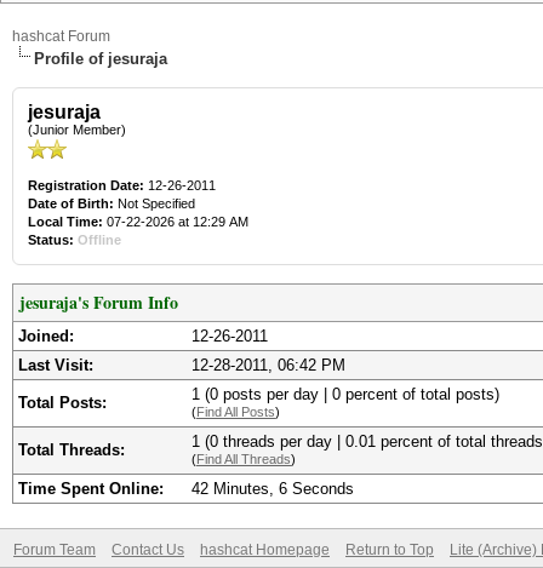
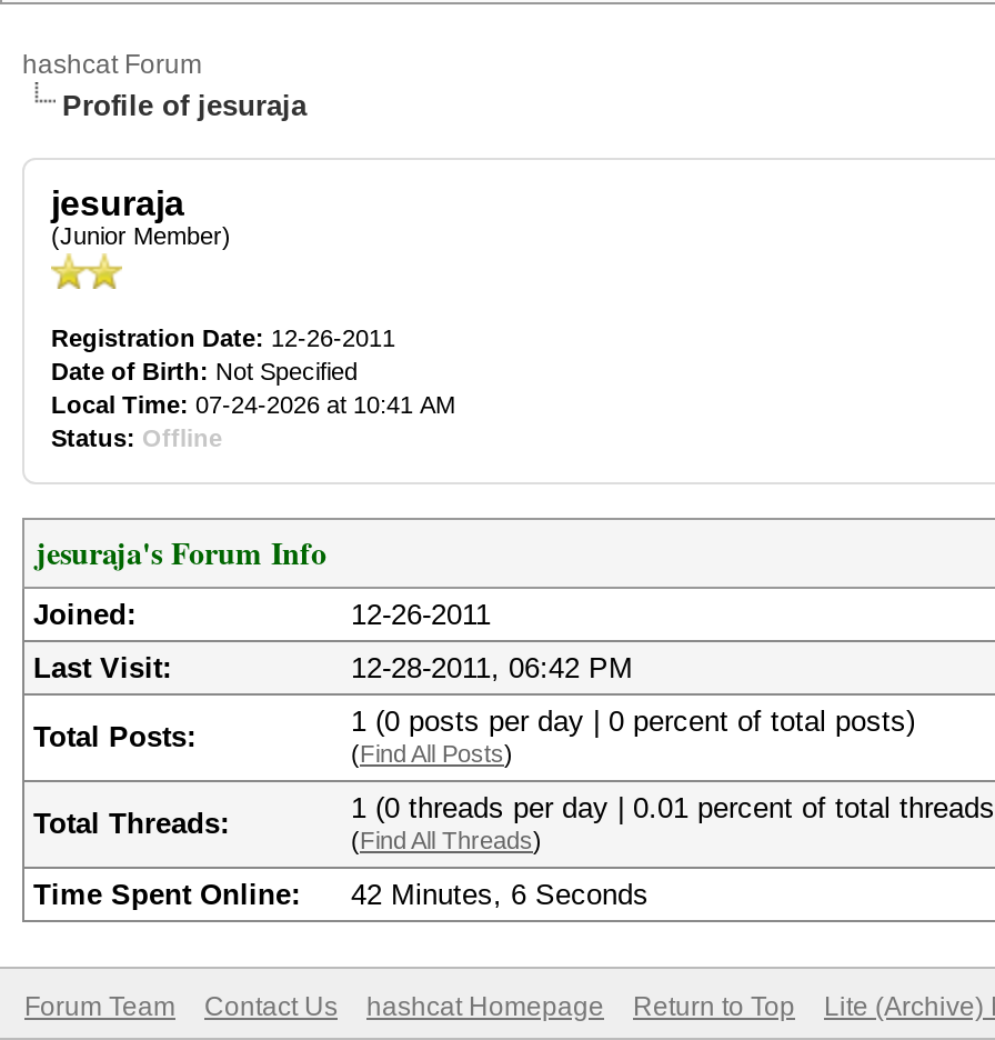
[28,214,248,229] Local Time: 07-22-2026 at 12:29 AM -> [51,391,455,418] Local Time: 07-24-2026 at 10:41 AM

